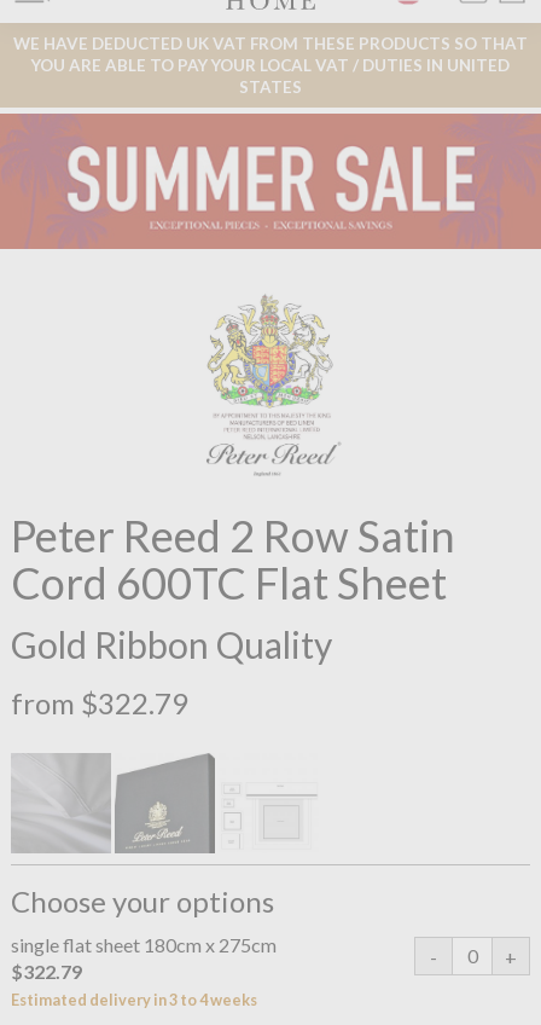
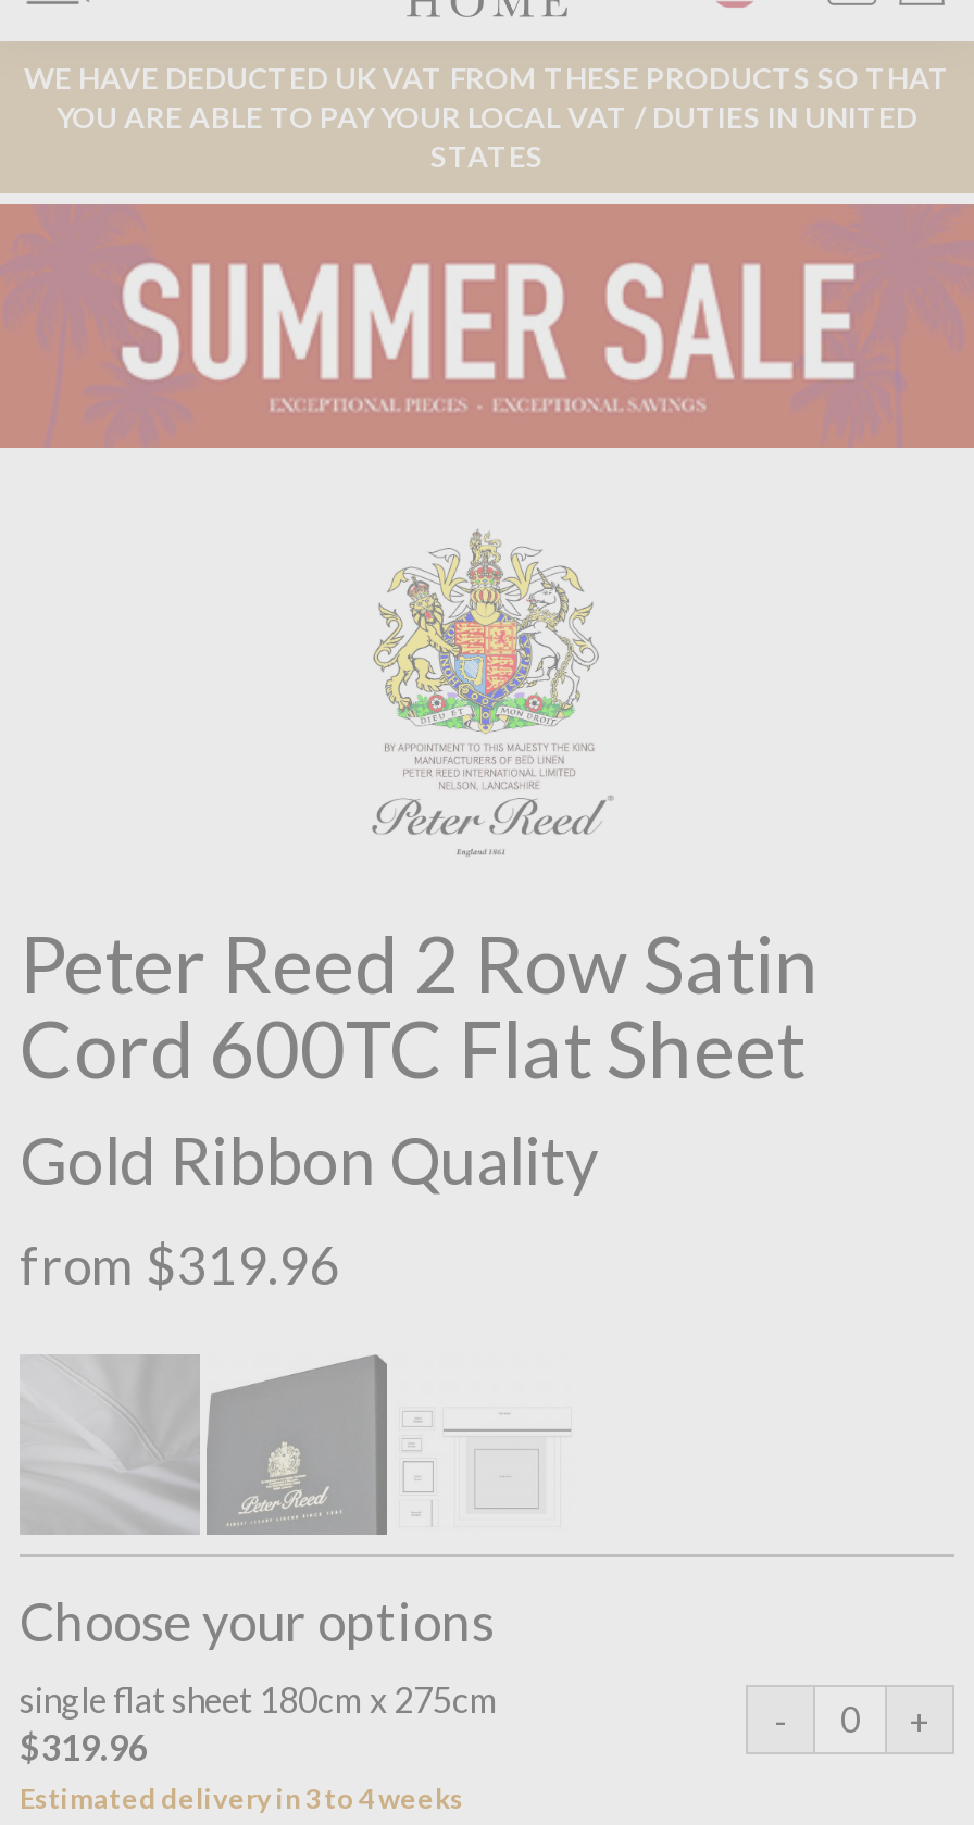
[11,686,188,721] from $322.79 -> [20,1233,339,1297] from $319.96
[11,959,82,982] $322.79 -> [20,1726,148,1767] $319.96

